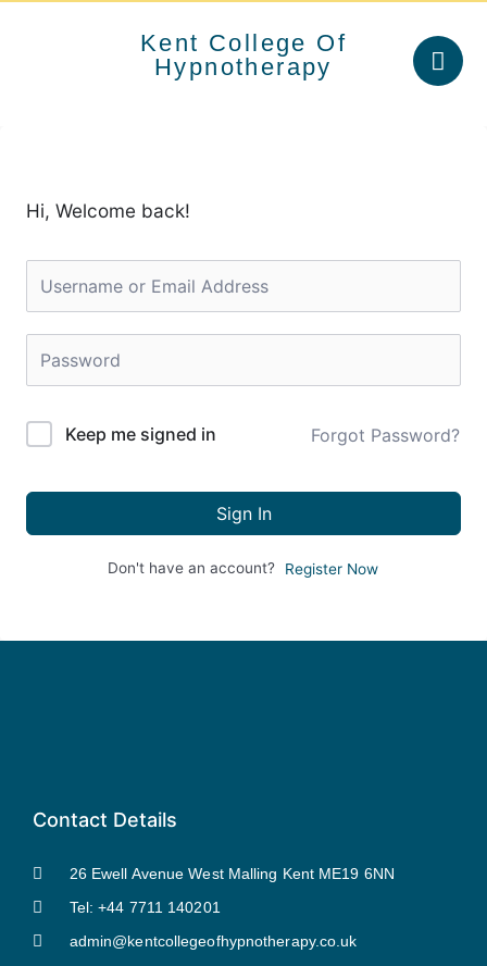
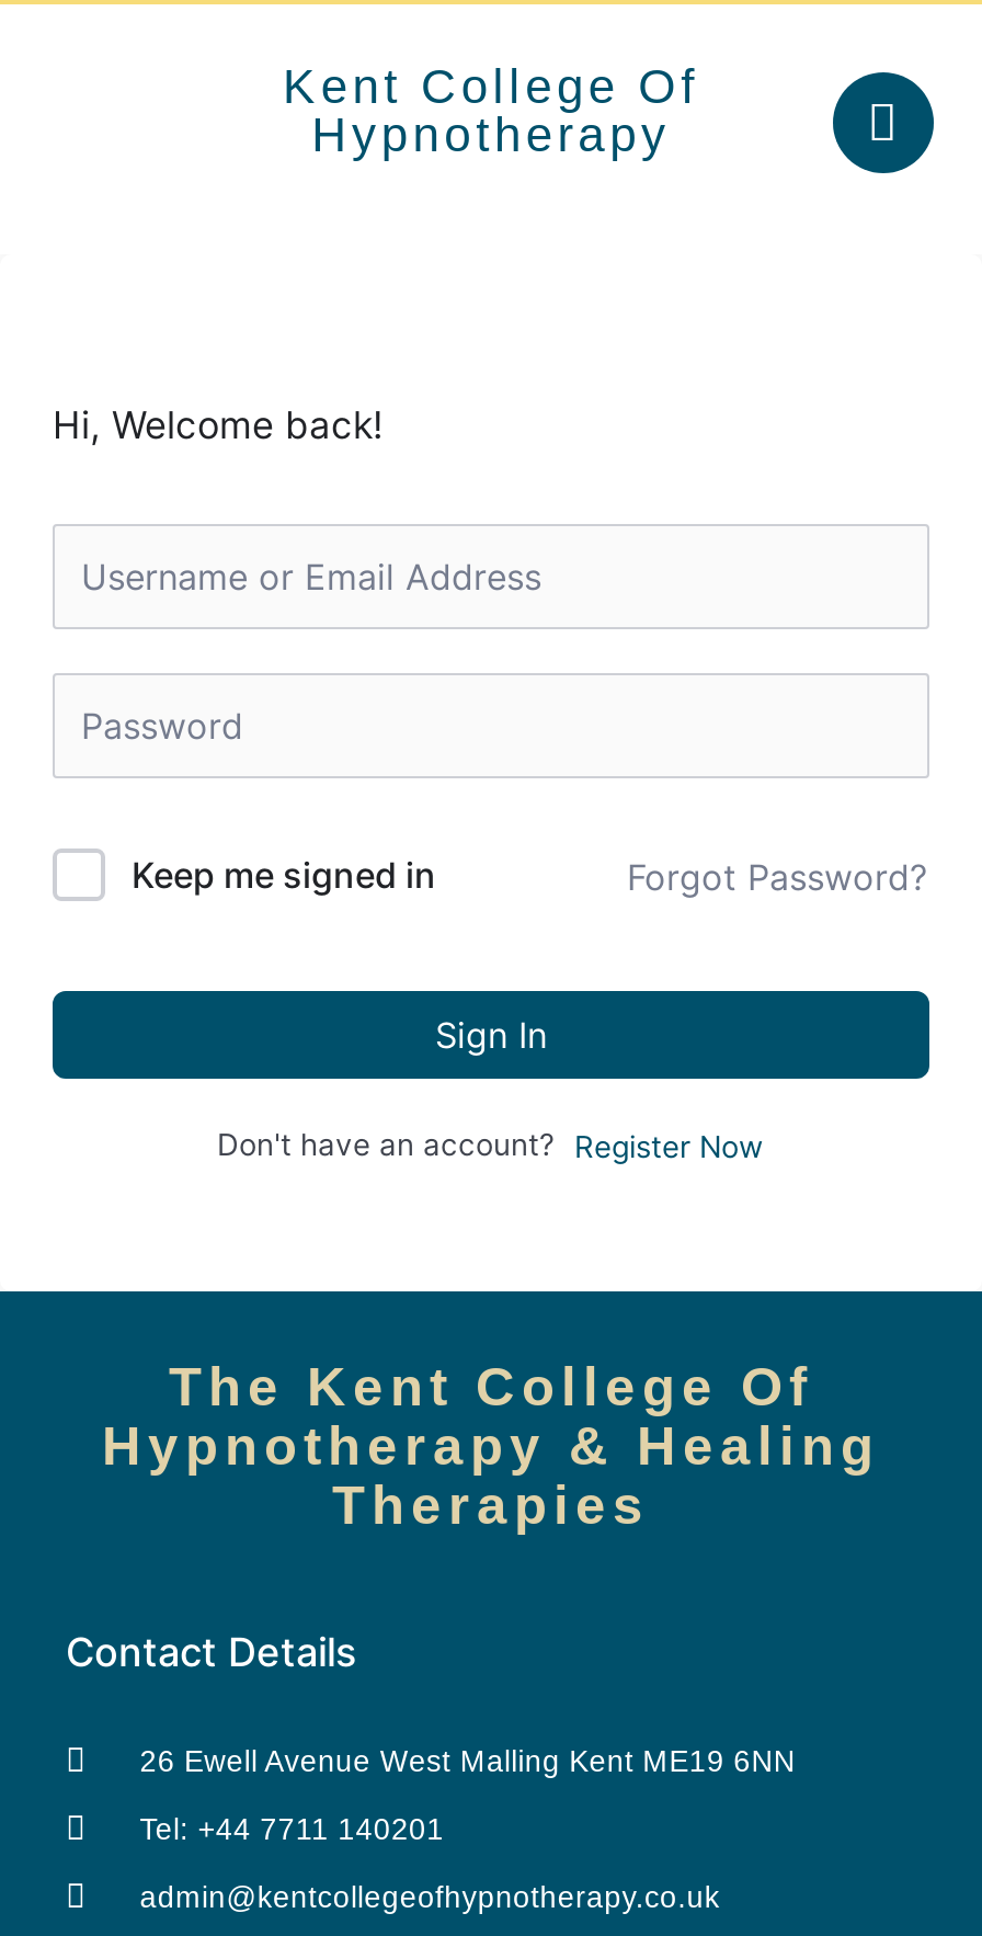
none -> [102,1358,880,1535] The Kent College Of | Hypnotherapy & Healing | Therapies

